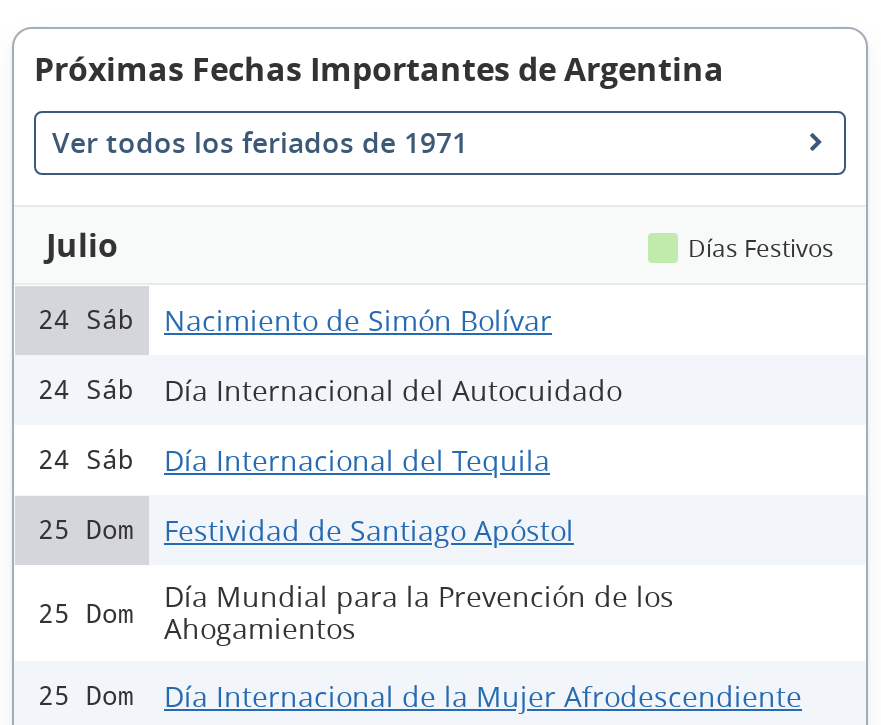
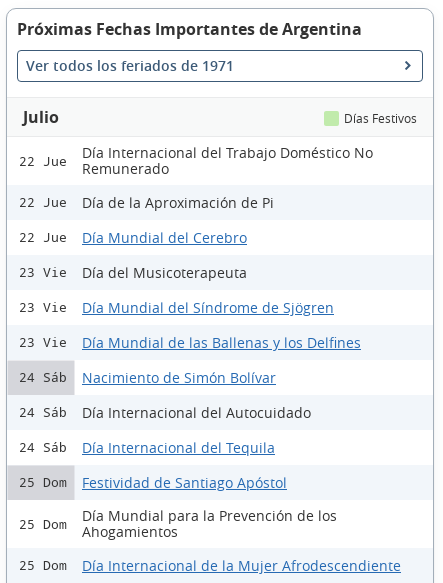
none -> [19,143,373,351] 22 Jue | Día Internacional del Trabajo Doméstico No | Remunerado | 22 Jue | Día de la Aproximación de Pi | 22 Jue | Día Mundial del Cerebro | 23 Vie | Día del Musicoterapeuta | 23 Vie | Día Mundial del Síndrome de Sjögren | 23 Vie | Día Mundial de las Ballenas y los Delfines

